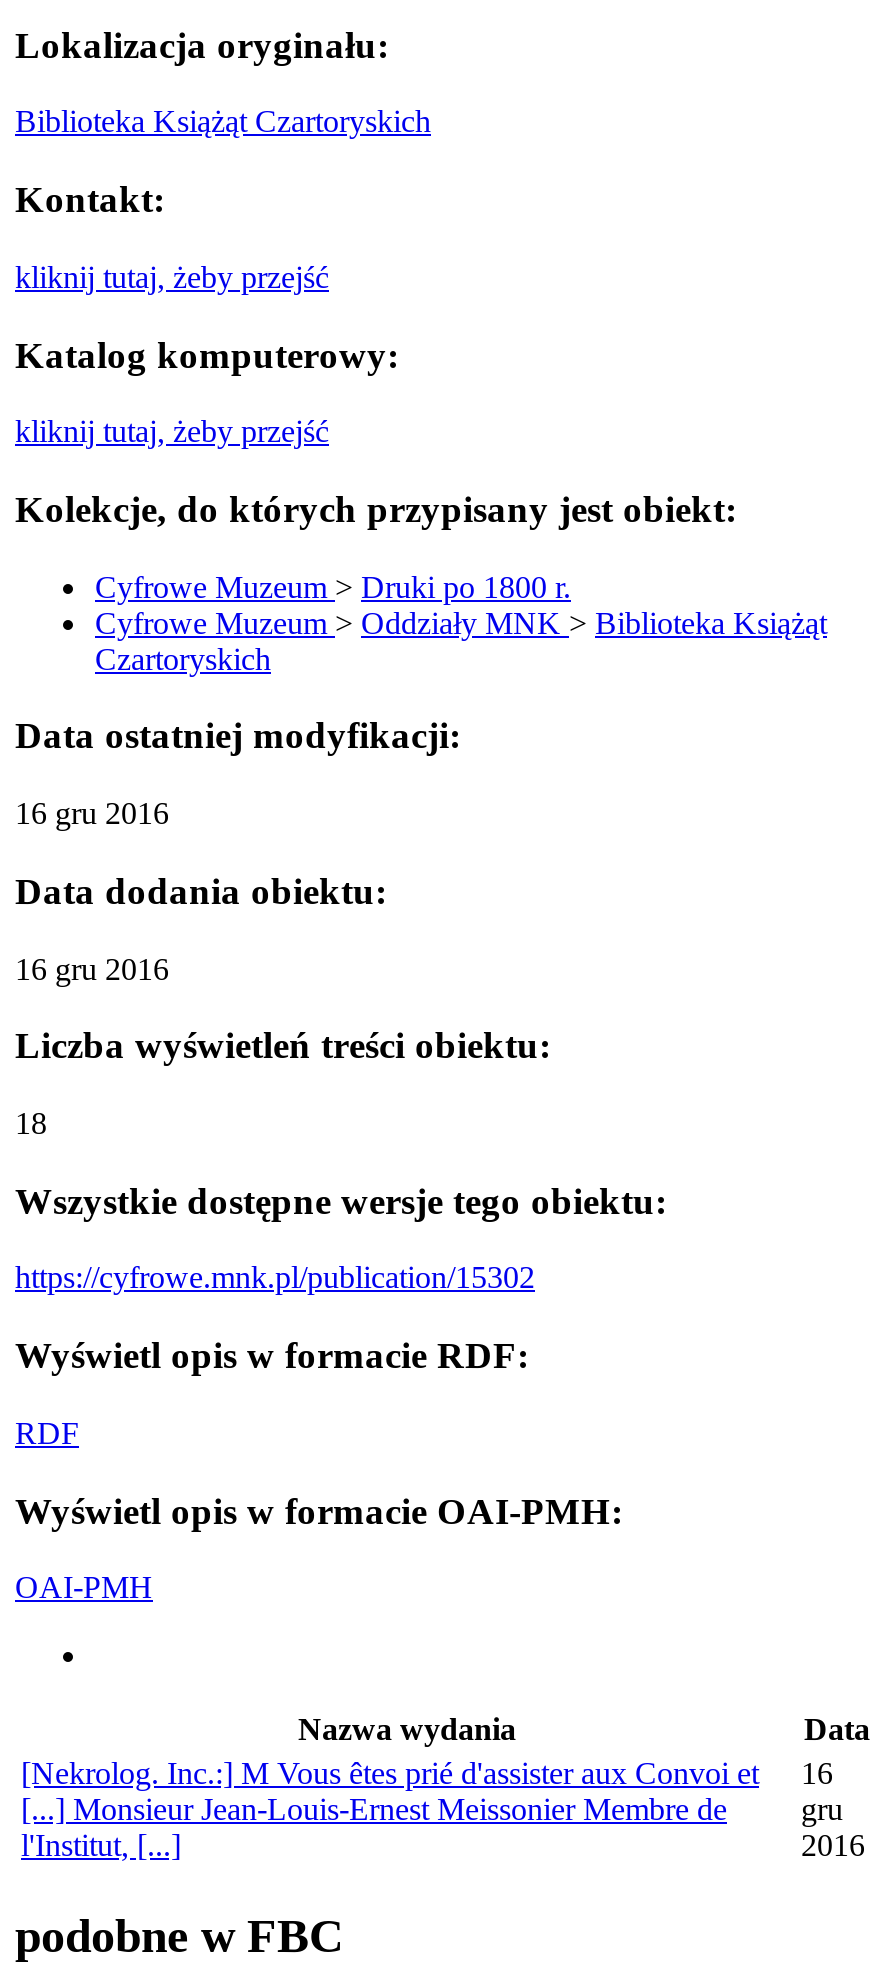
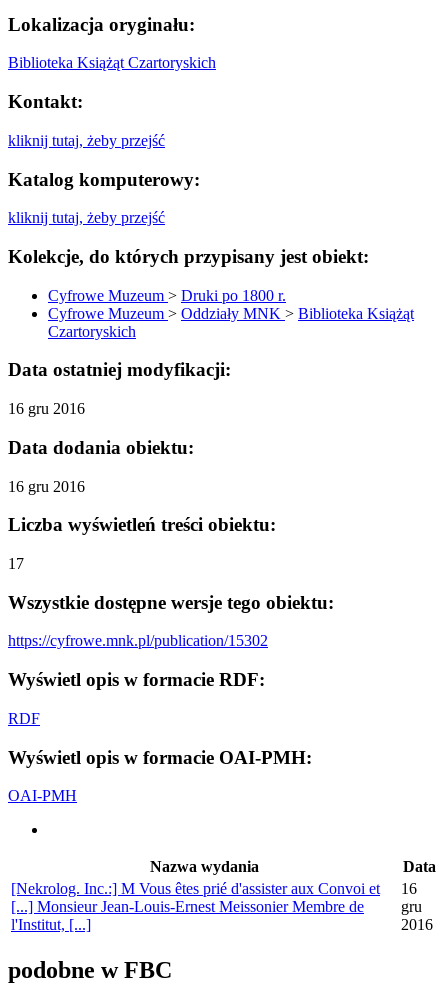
[15,1106,47,1140] 18 -> [8,555,24,572] 17

